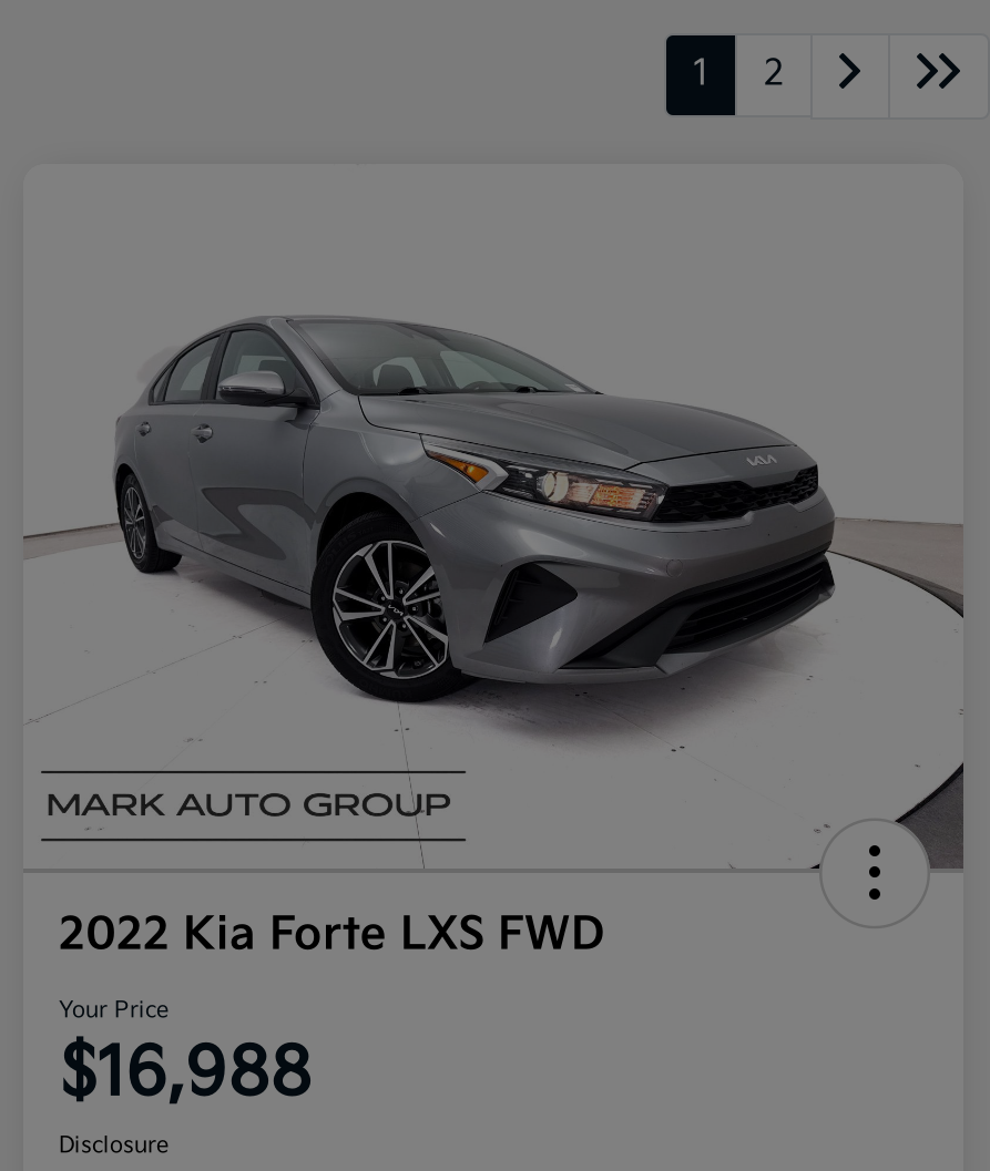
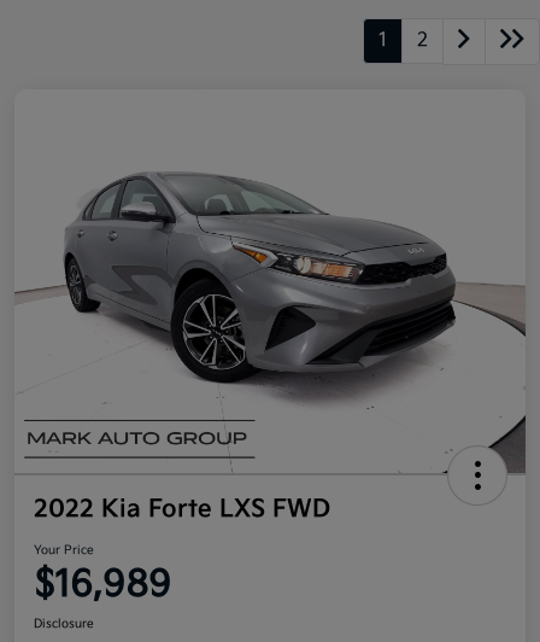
[59,1034,312,1114] $16,988 -> [34,563,171,607] $16,989

